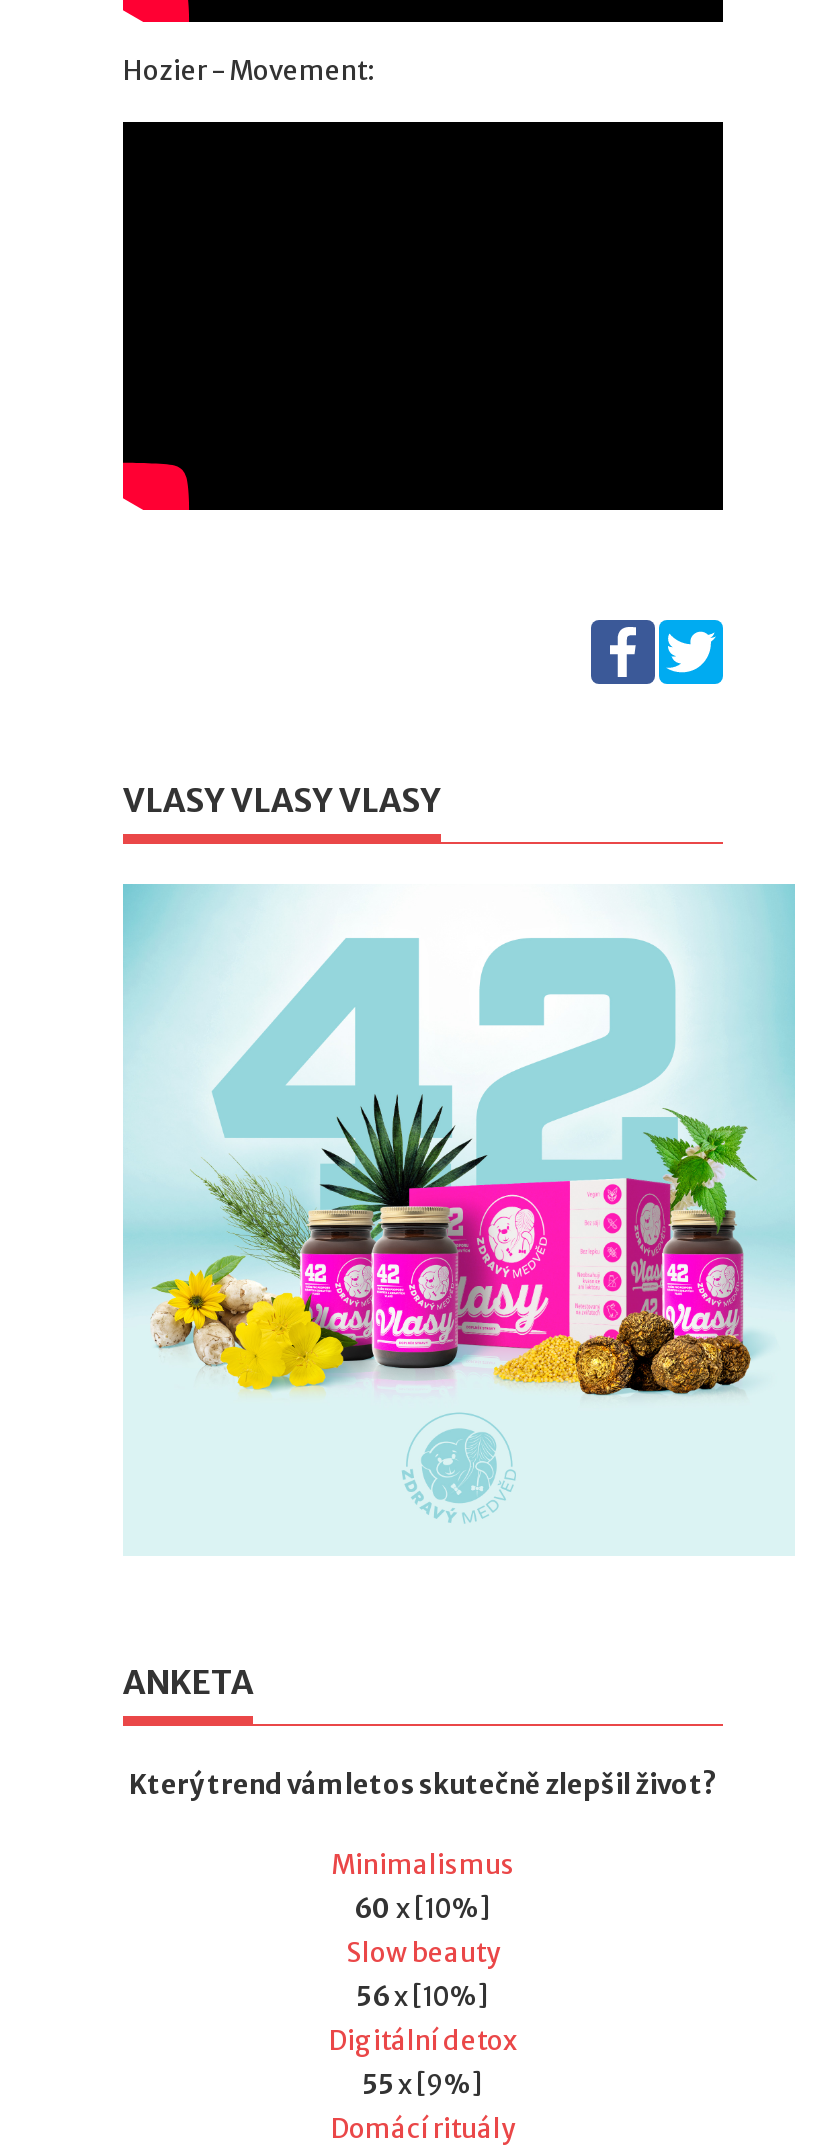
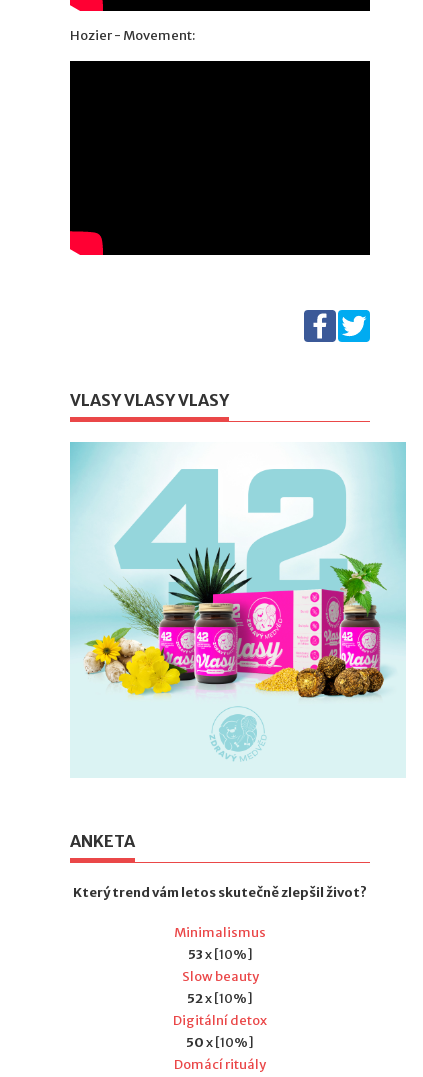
[354,1892,492,1926] 60 x [10%] -> [187,946,252,963] 53 x [10%]
[356,1980,490,2014] 56x [10%] -> [187,990,253,1007] 52x [10%]
[362,2068,484,2102] 55 x [9%] -> [186,1034,254,1051] 50 x [10%]

